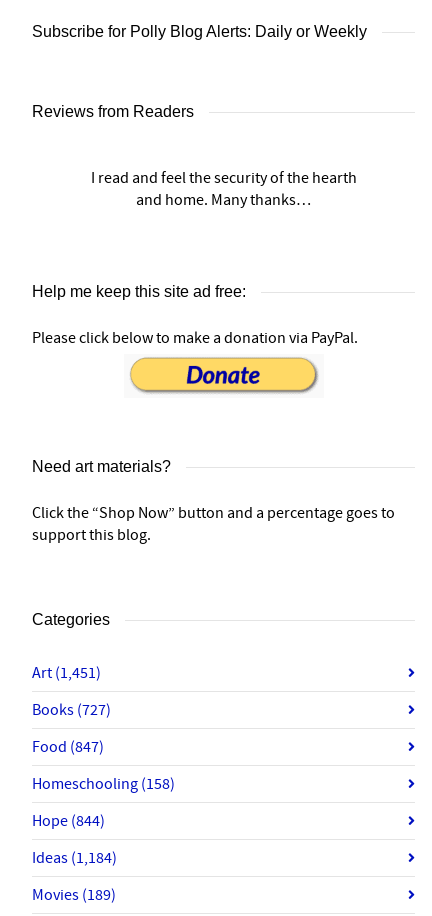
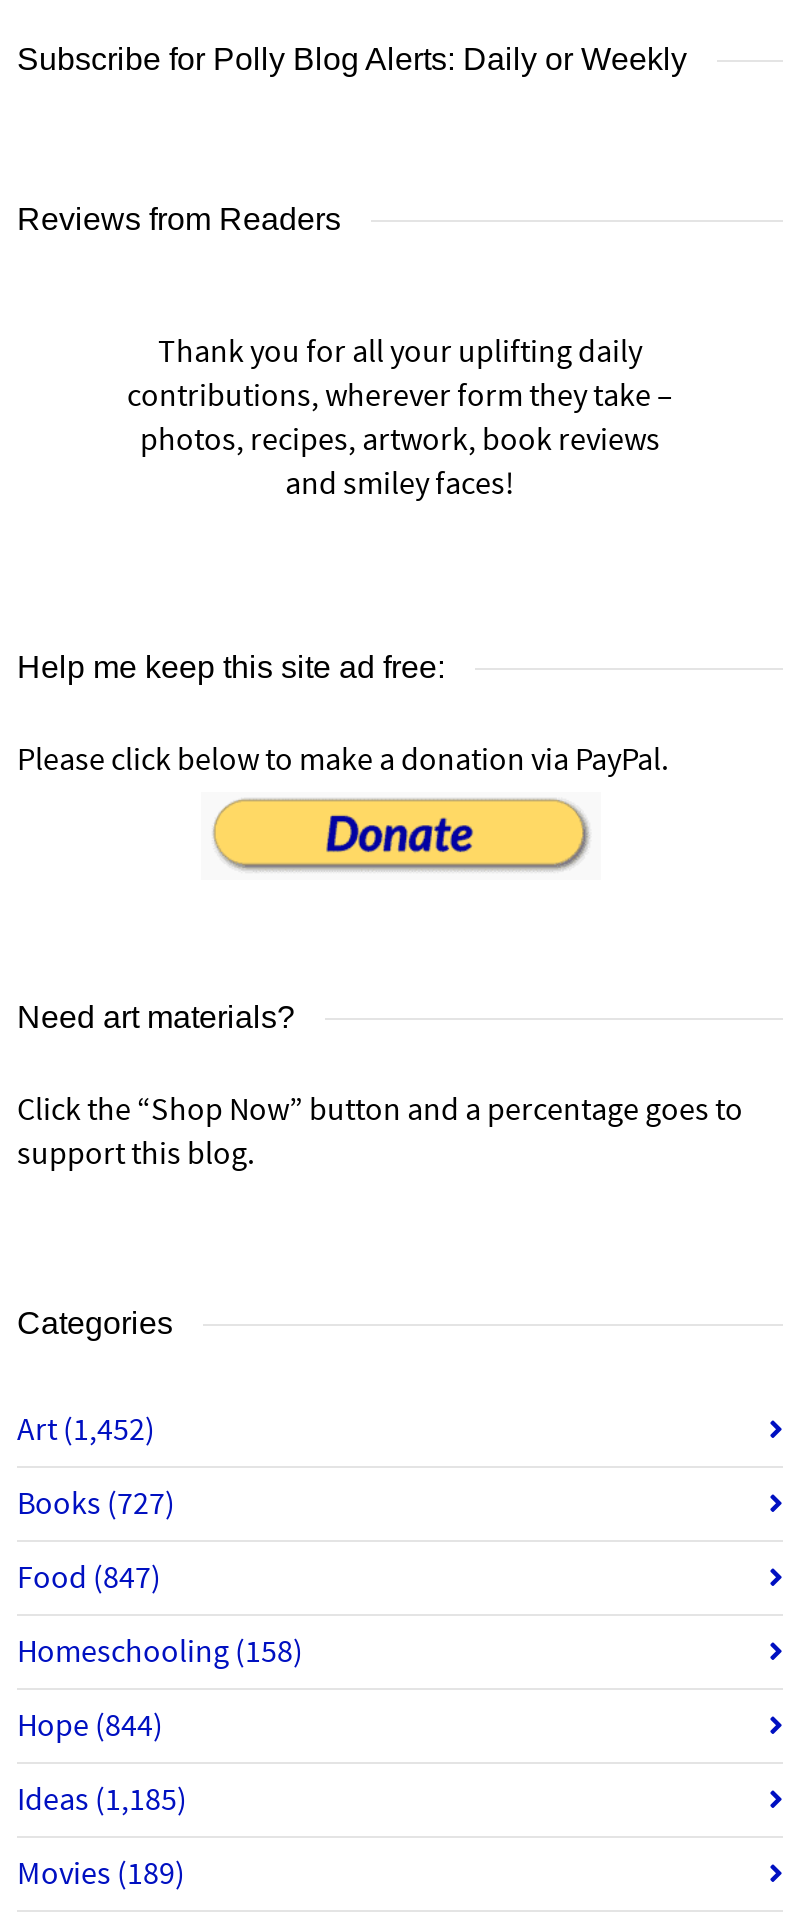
[90,168,356,210] I read and feel the security of the hearth | and home. Many thanks… -> [127,331,673,503] Thank you for all your uplifting daily | contributions, wherever form they take – | photos, recipes, artwork, book reviews | and smiley faces!
[32,663,101,683] Art (1,451) -> [17,1409,155,1449] Art (1,452)
[32,848,117,868] Ideas (1,184) -> [17,1779,187,1819] Ideas (1,185)

